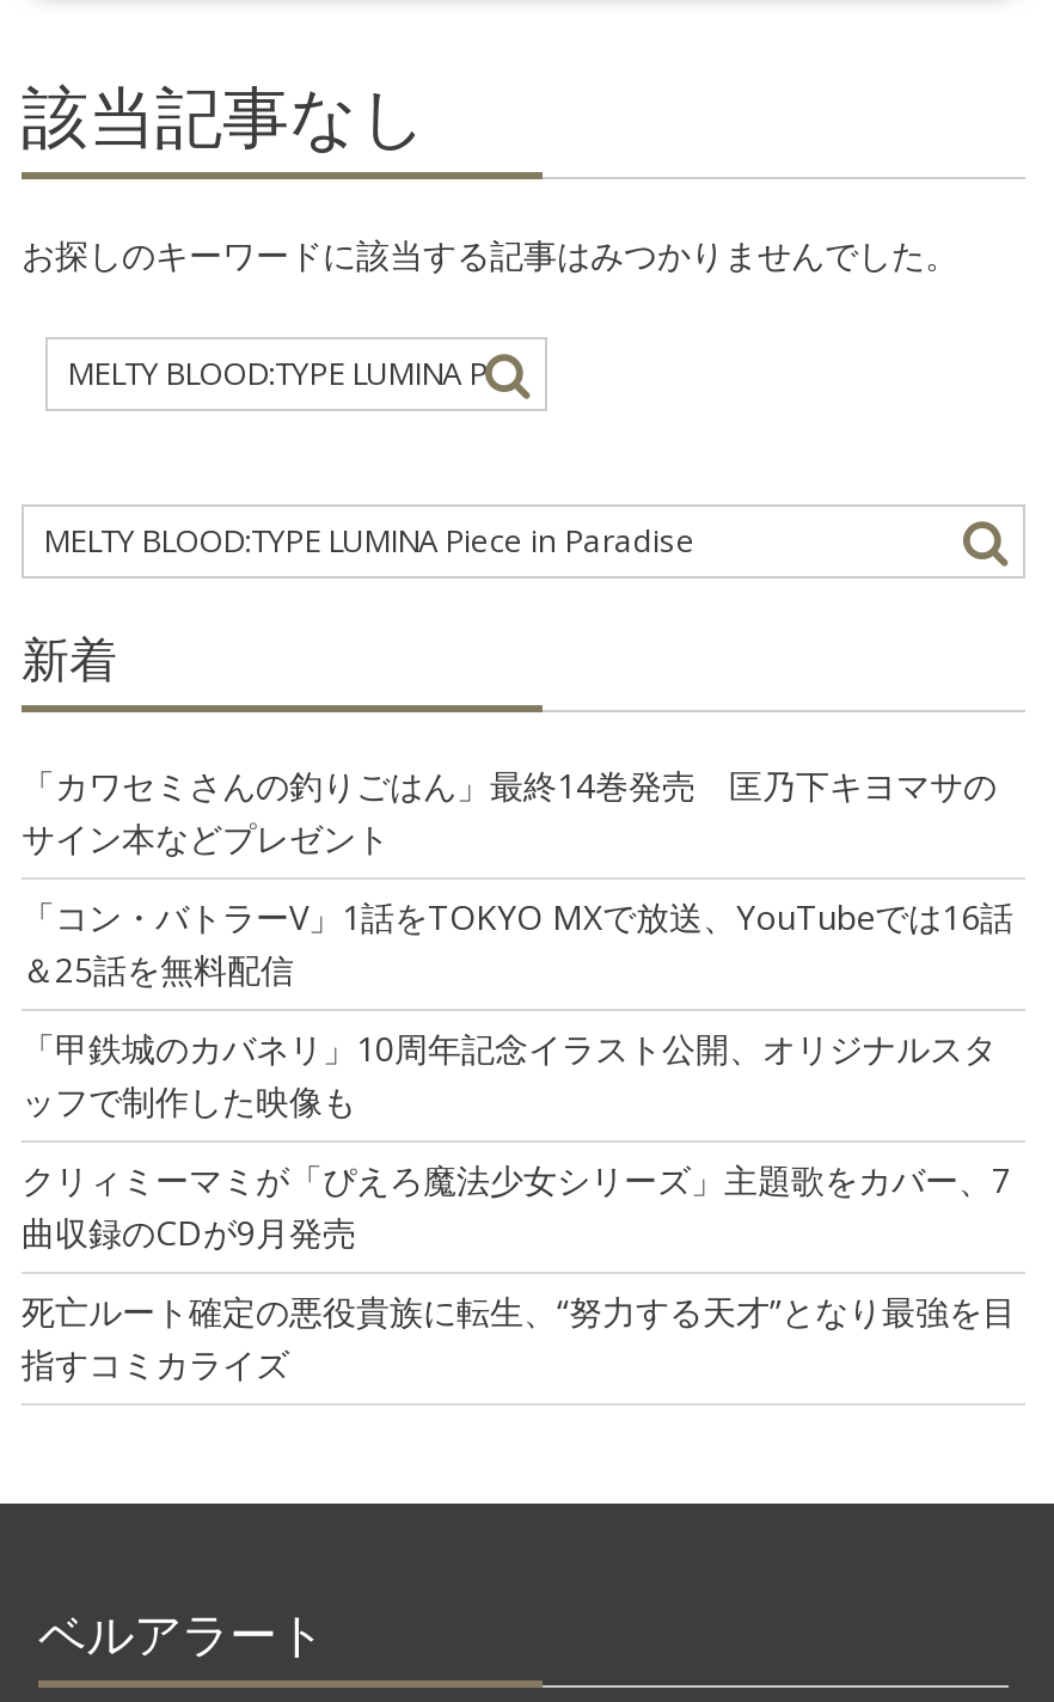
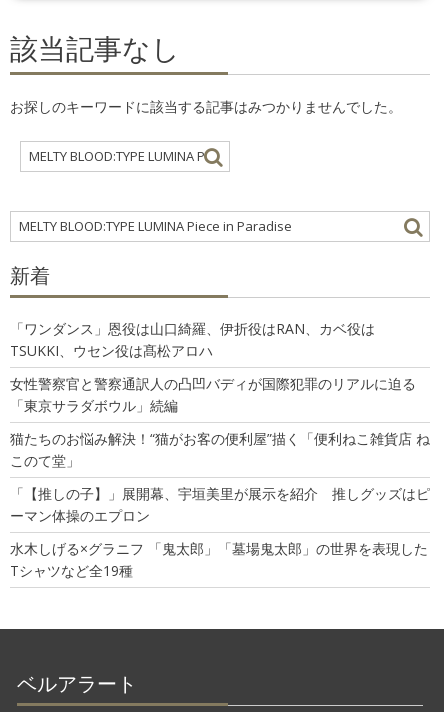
[22,763,997,861] 「カワセミさんの釣りごはん」最終14巻発売 匡乃下キヨマサの | サイン本などプレゼント -> [10,319,375,360] 「ワンダンス」恩役は山口綺羅、伊折役はRAN、カベ役は | TSUKKI、ウセン役は髙松アロハ
[22,894,1013,992] 「コン・バトラーV」1話をTOKYO MXで放送、YouTubeでは16話 | ＆25話を無料配信 -> [10,374,416,415] 女性警察官と警察通訳人の凸凹バディが国際犯罪のリアルに迫る | 「東京サラダボウル」続編
[22,1026,997,1124] 「甲鉄城のカバネリ」10周年記念イラスト公開、オリジナルスタ | ッフで制作した映像も -> [10,429,430,470] 猫たちのお悩み解決！“猫がお客の便利屋”描く「便利ねこ雑貨店 ね | このて堂」
[22,1157,1011,1255] クリィミーマミが「ぴえろ魔法少女シリーズ」主題歌をカバー、7 | 曲収録のCDが9月発売 -> [10,484,430,525] 「【推しの子】」展開幕、宇垣美里が展示を紹介 推しグッズはピ | ーマン体操のエプロン
[22,1288,1016,1386] 死亡ルート確定の悪役貴族に転生、“努力する天才”となり最強を目 | 指すコミカライズ -> [10,539,428,580] 水木しげる×グラニフ 「鬼太郎」「墓場鬼太郎」の世界を表現した | Tシャツなど全19種

